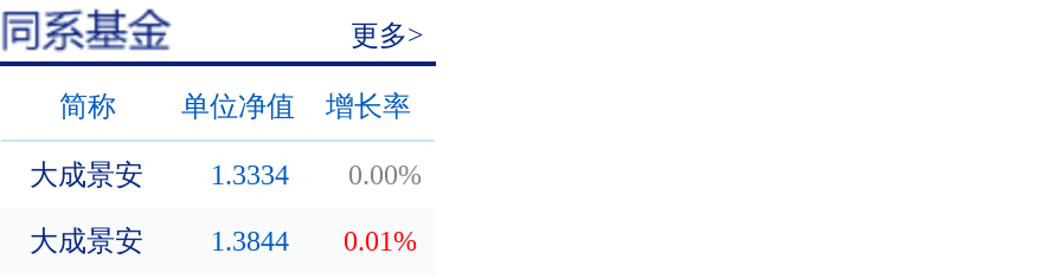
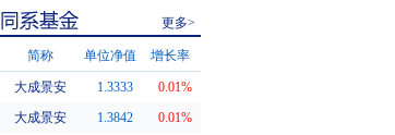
[211,158,289,192] 1.3334 -> [97,79,133,95] 1.3333
[348,158,422,192] 0.00% -> [158,79,192,95] 0.01%
[211,225,417,258] 1.3844 0.01% -> [97,110,192,125] 1.3842 0.01%

